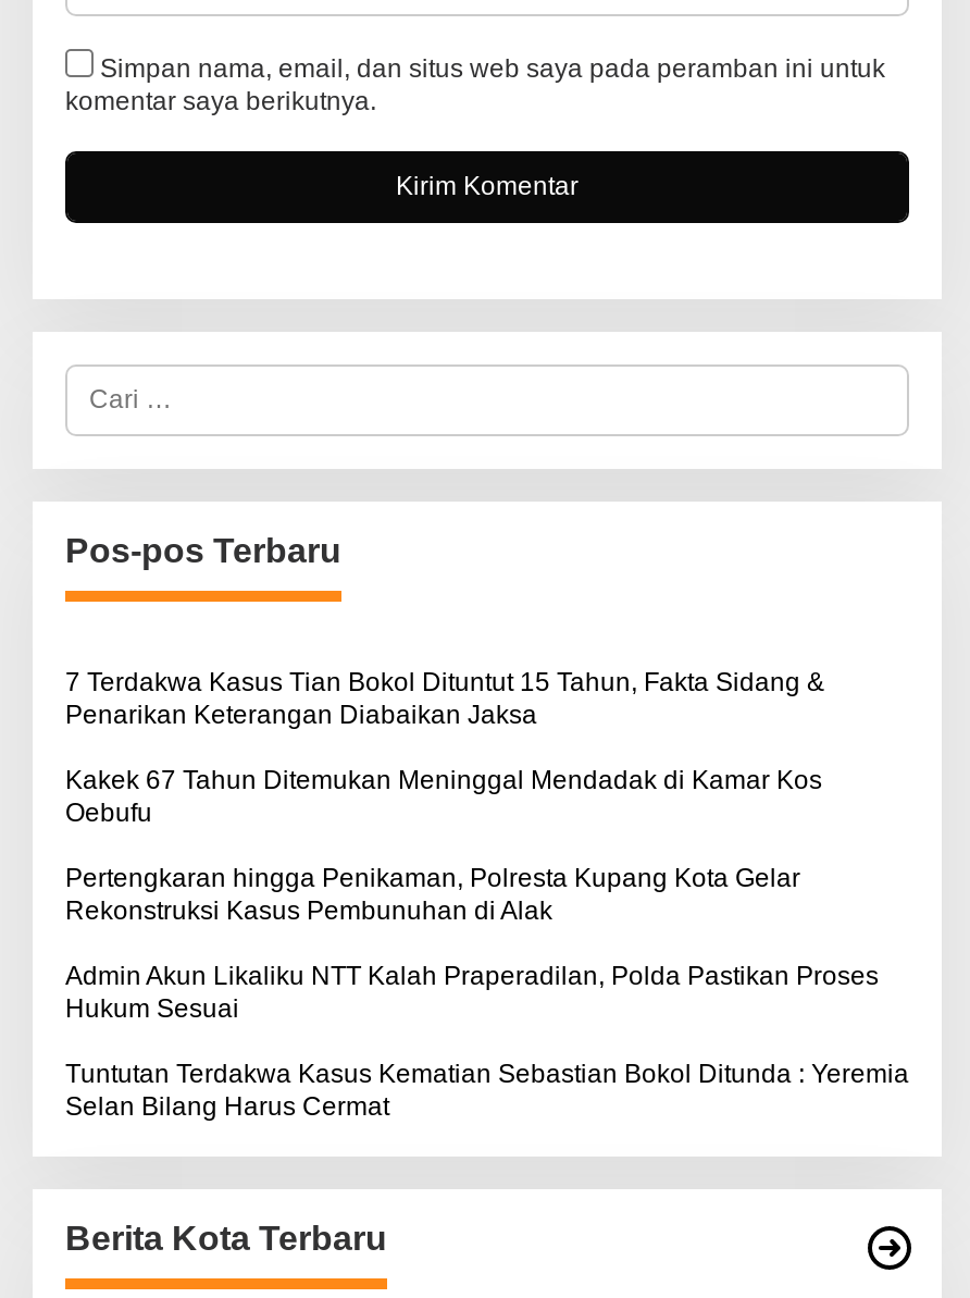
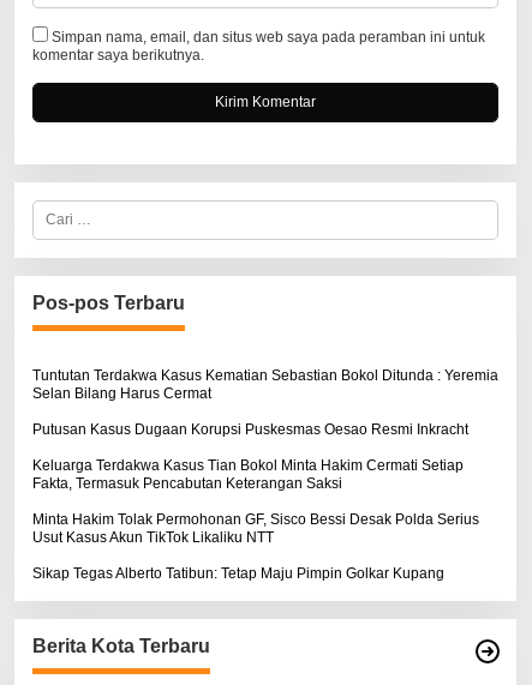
[65,667,879,1024] 7 Terdakwa Kasus Tian Bokol Dituntut 15 Tahun, Fakta Sidang & | Penarikan Keterangan Diabaikan Jaksa | Kakek 67 Tahun Ditemukan Meninggal Mendadak di Kamar Kos | Oebufu | Pertengkaran hingga Penikaman, Polresta Kupang Kota Gelar | Rekonstruksi Kasus Pembunuhan di Alak | Admin Akun Likaliku NTT Kalah Praperadilan, Polda Pastikan Proses | Hukum Sesuai -> none
moved [65,1059,909,1122] -> [32,367,498,402]: Tuntutan Terdakwa Kasus Kematian Sebastian Bokol Ditunda : Yeremia | Selan Bilang Harus Cermat
none -> [32,421,479,582] Putusan Kasus Dugaan Korupsi Puskesmas Oesao Resmi Inkracht | Keluarga Terdakwa Kasus Tian Bokol Minta Hakim Cermati Setiap | Fakta, Termasuk Pencabutan Keterangan Saksi | Minta Hakim Tolak Permohonan GF, Sisco Bessi Desak Polda Serius | Usut Kasus Akun TikTok Likaliku NTT | Sikap Tegas Alberto Tatibun: Tetap Maju Pimpin Golkar Kupang

